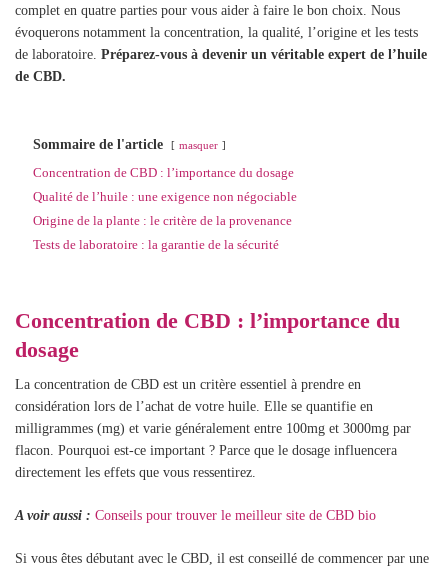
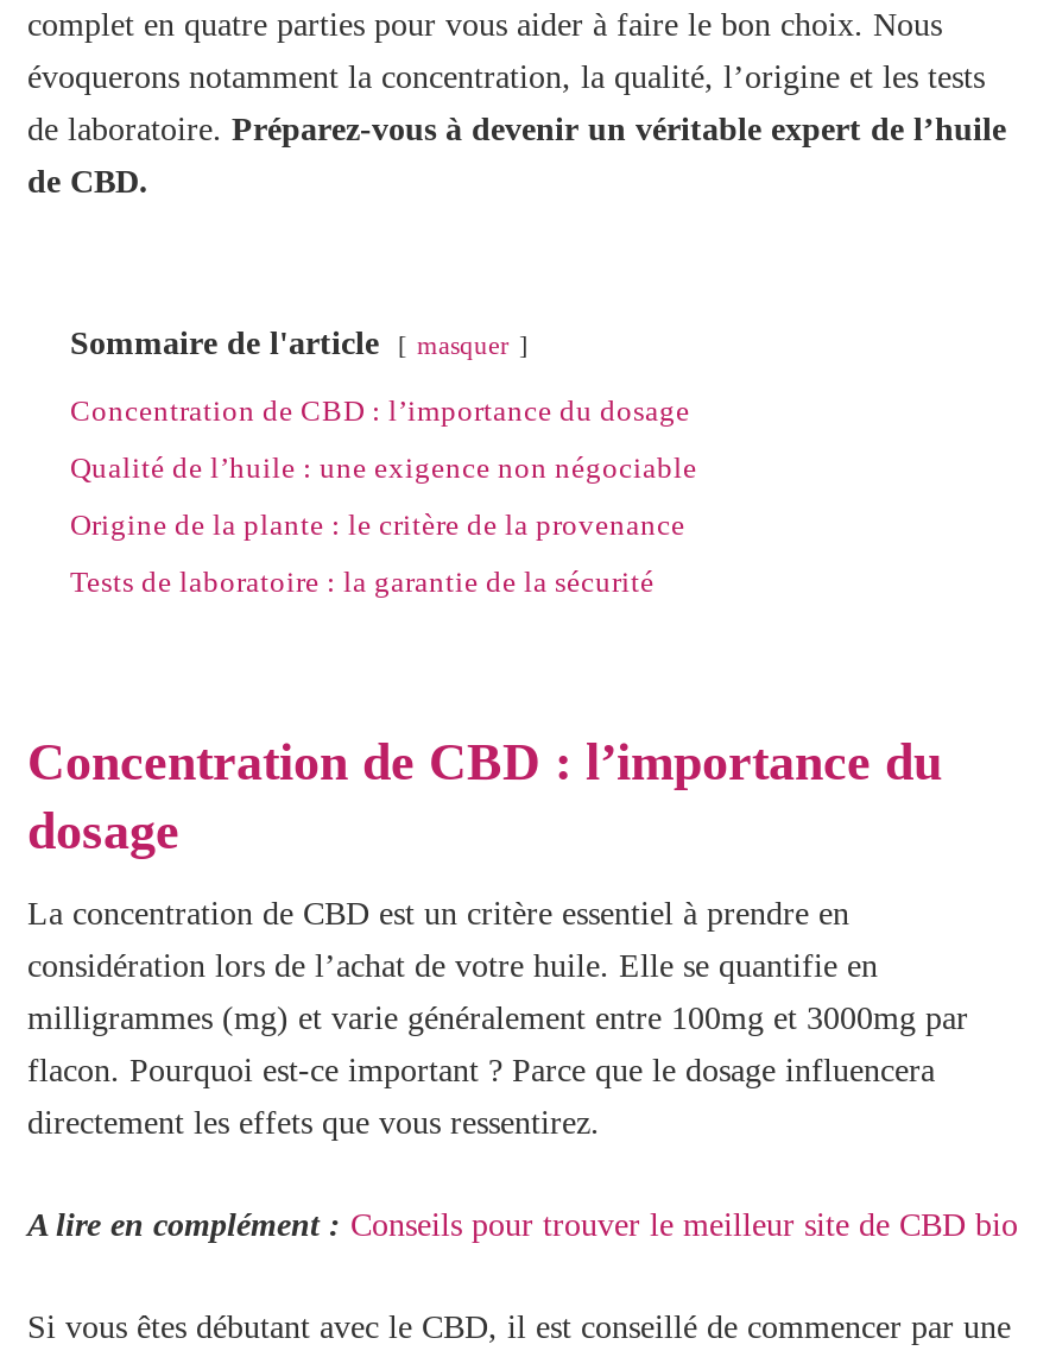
[15,508,376,523] A voir aussi : Conseils pour trouver le meilleur site de CBD bio -> [27,1208,1018,1243] A lire en complément : Conseils pour trouver le meilleur site de CBD bio

